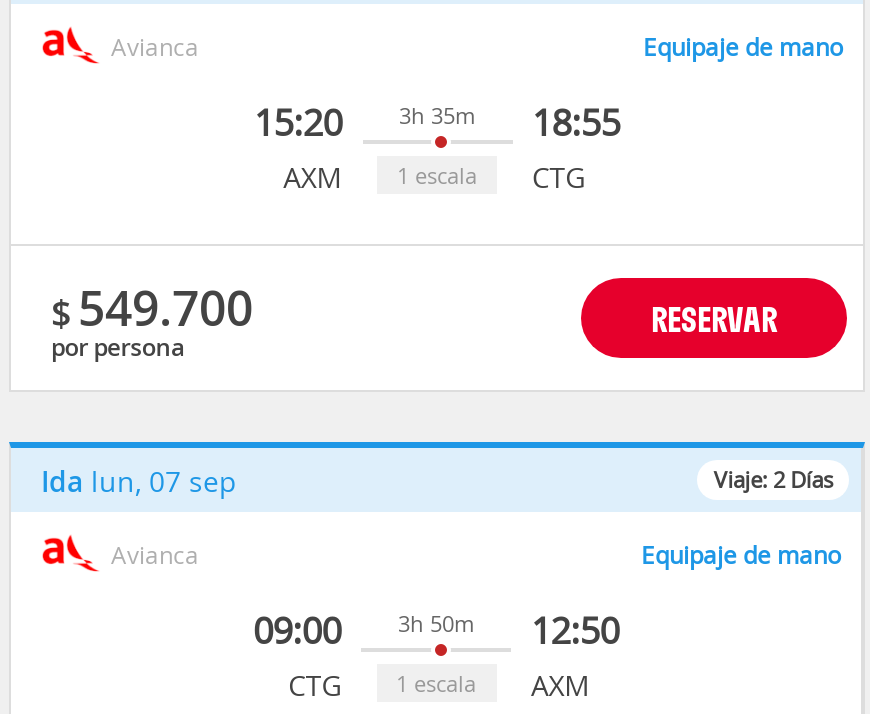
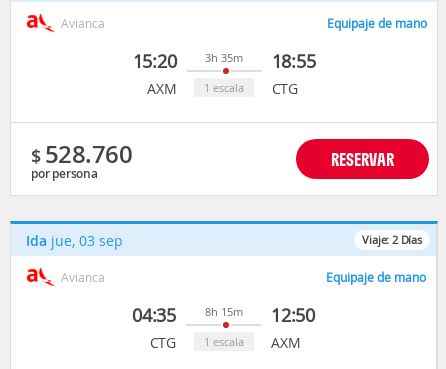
[51,276,253,340] $ 549.700 -> [31,138,132,170] $ 528.760
[41,462,237,500] Ida lun, 07 sep -> [26,231,123,250] Ida jue, 03 sep
[253,605,341,653] 09:00 -> [132,302,176,326] 04:35
[398,608,474,638] 3h 50m -> [204,304,242,319] 8h 15m

